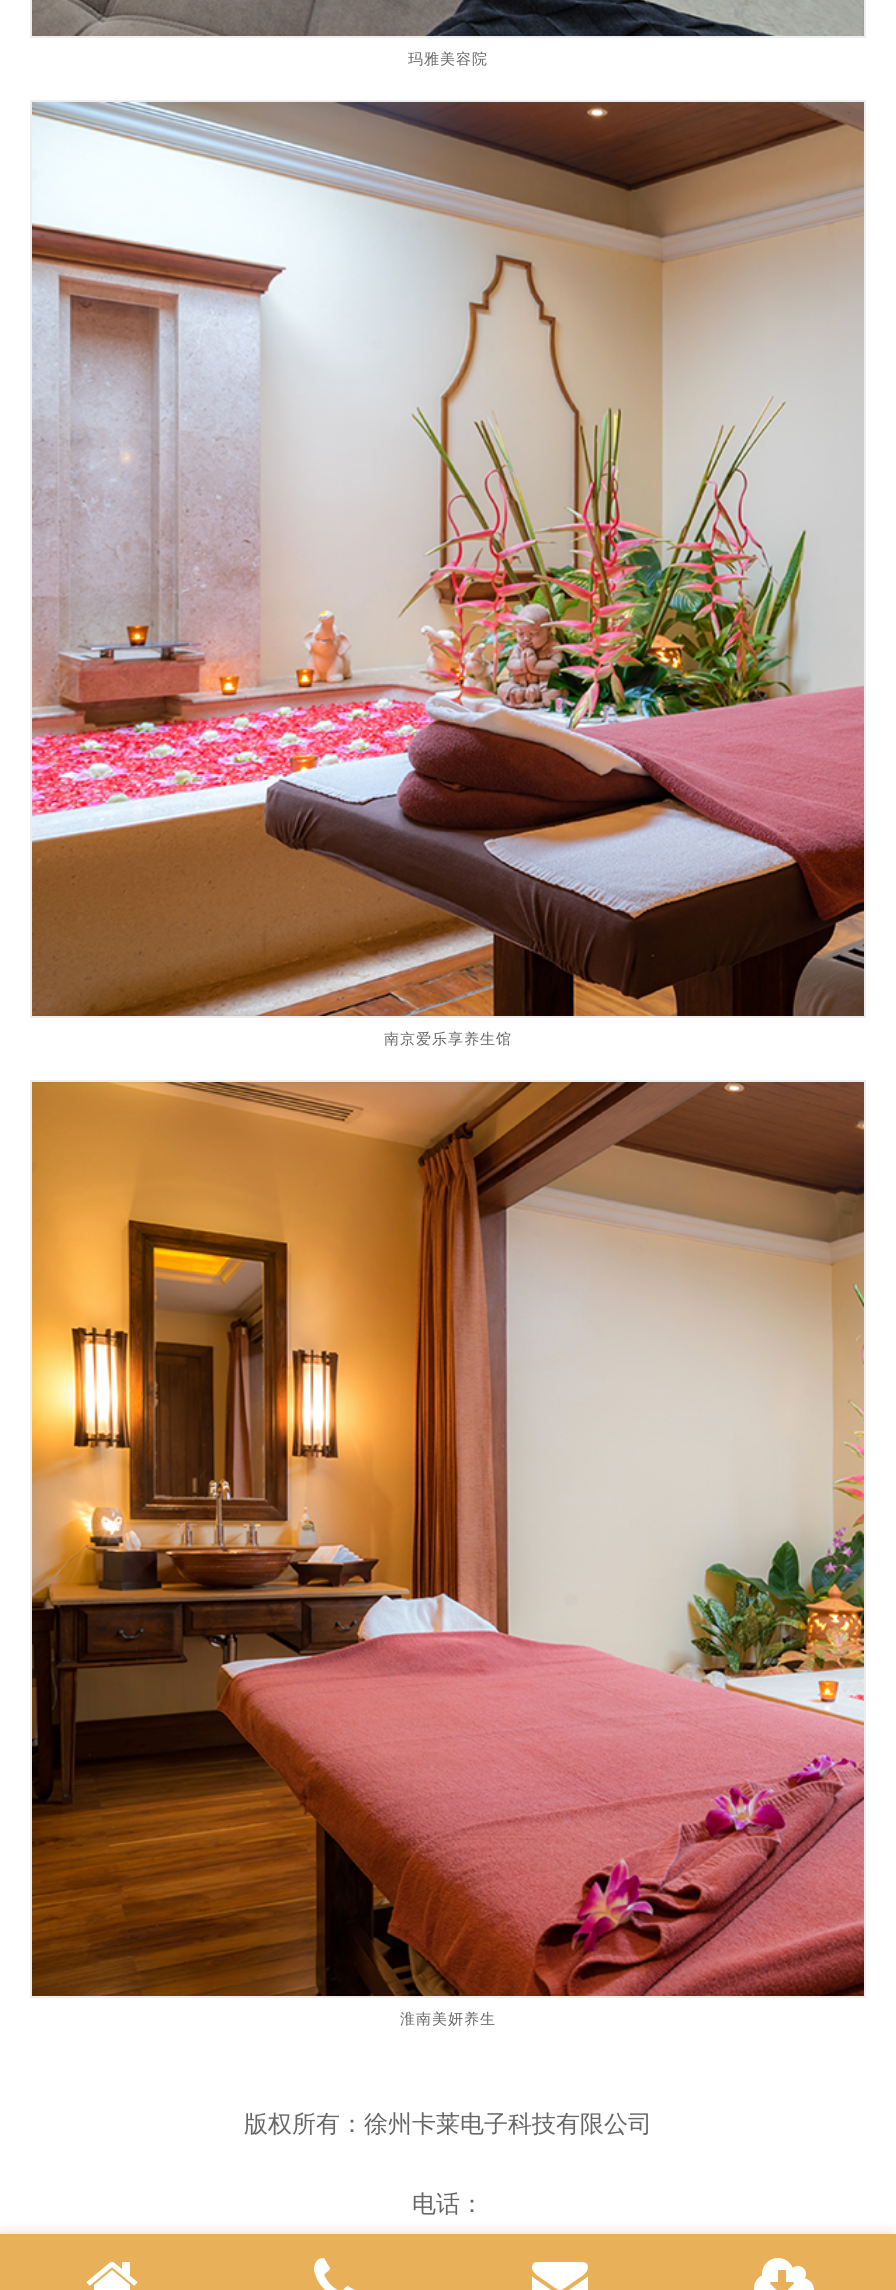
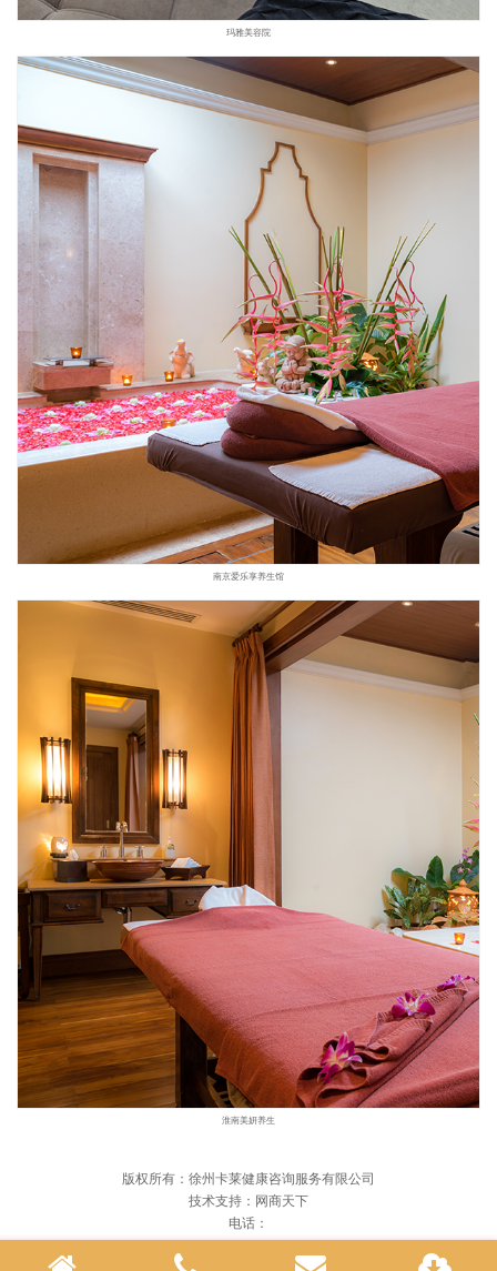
[244,2110,652,2138] 版权所有：徐州卡莱电子科技有限公司 -> [122,1171,375,1209] 版权所有：徐州卡莱健康咨询服务有限公司 | 技术支持：网商天下

